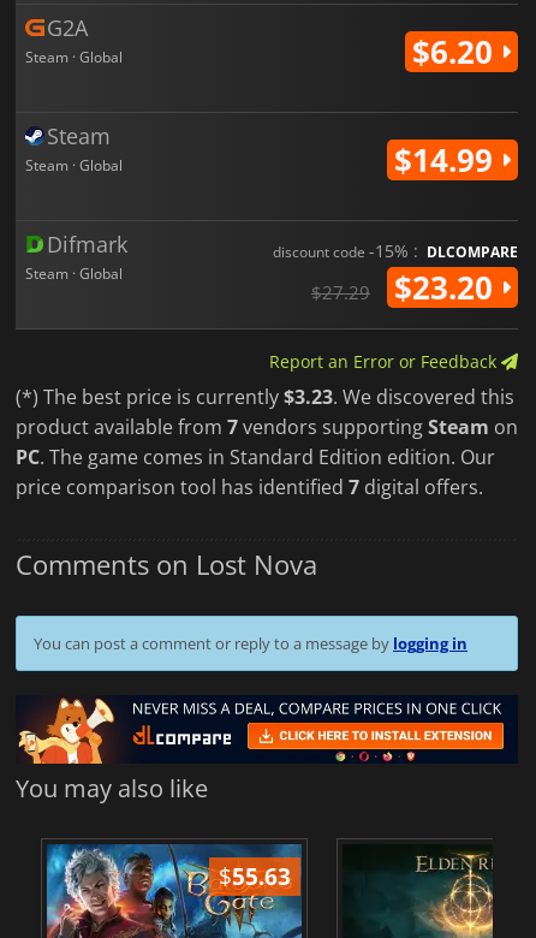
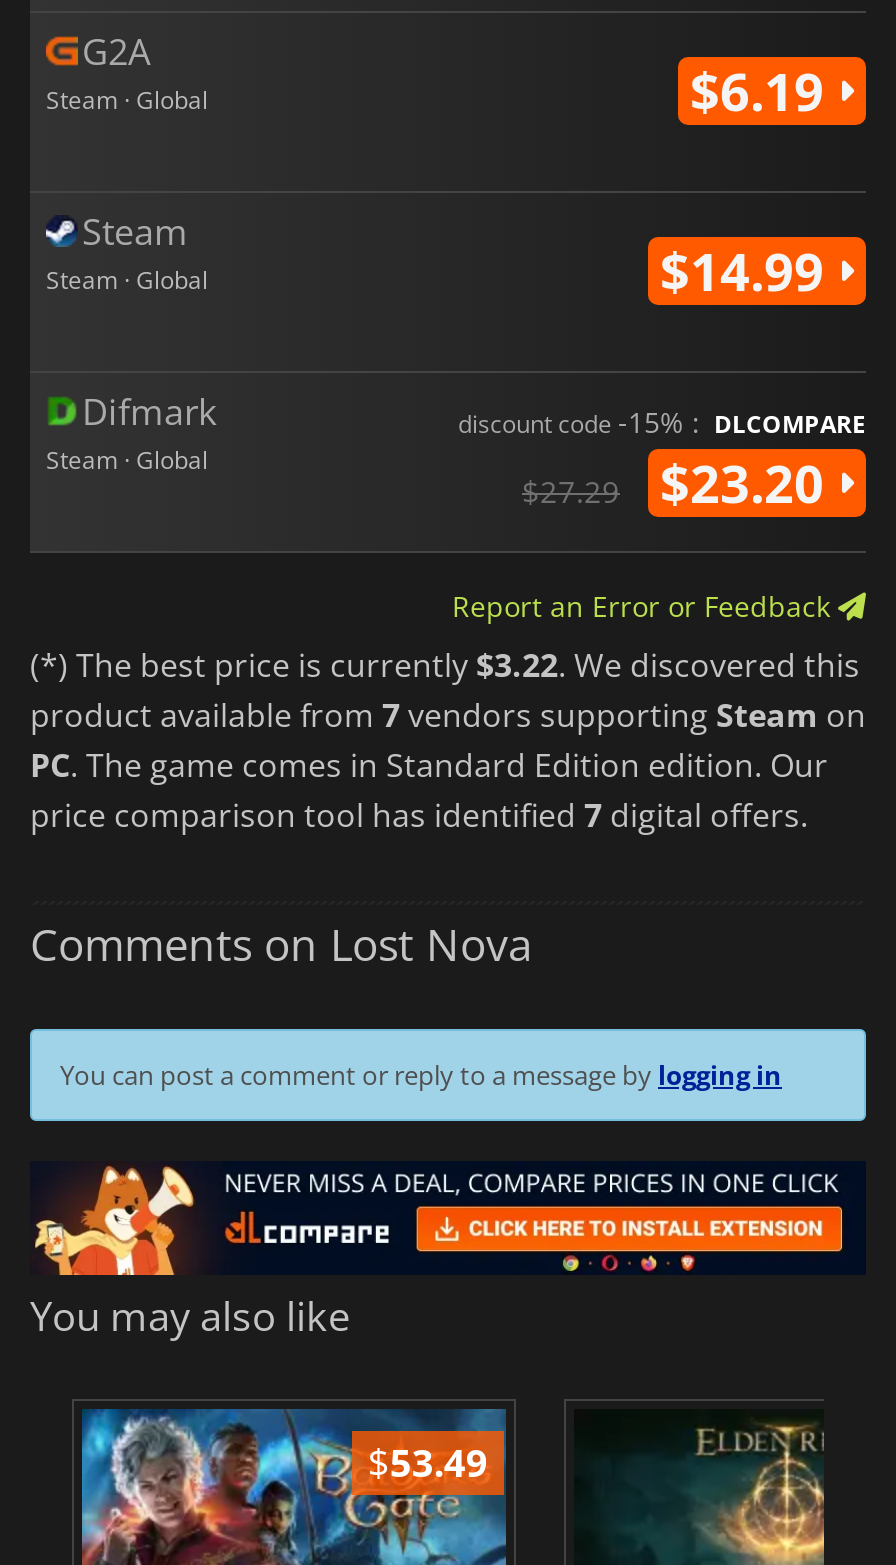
[412,30,501,73] $6.20 -> [690,54,838,126] $6.19
[16,383,514,410] (*) The best price is currently $3.23. We discovered this -> [30,642,860,686] (*) The best price is currently $3.22. We discovered this
[219,860,291,893] $55.63 -> [368,1435,488,1489] $53.49

